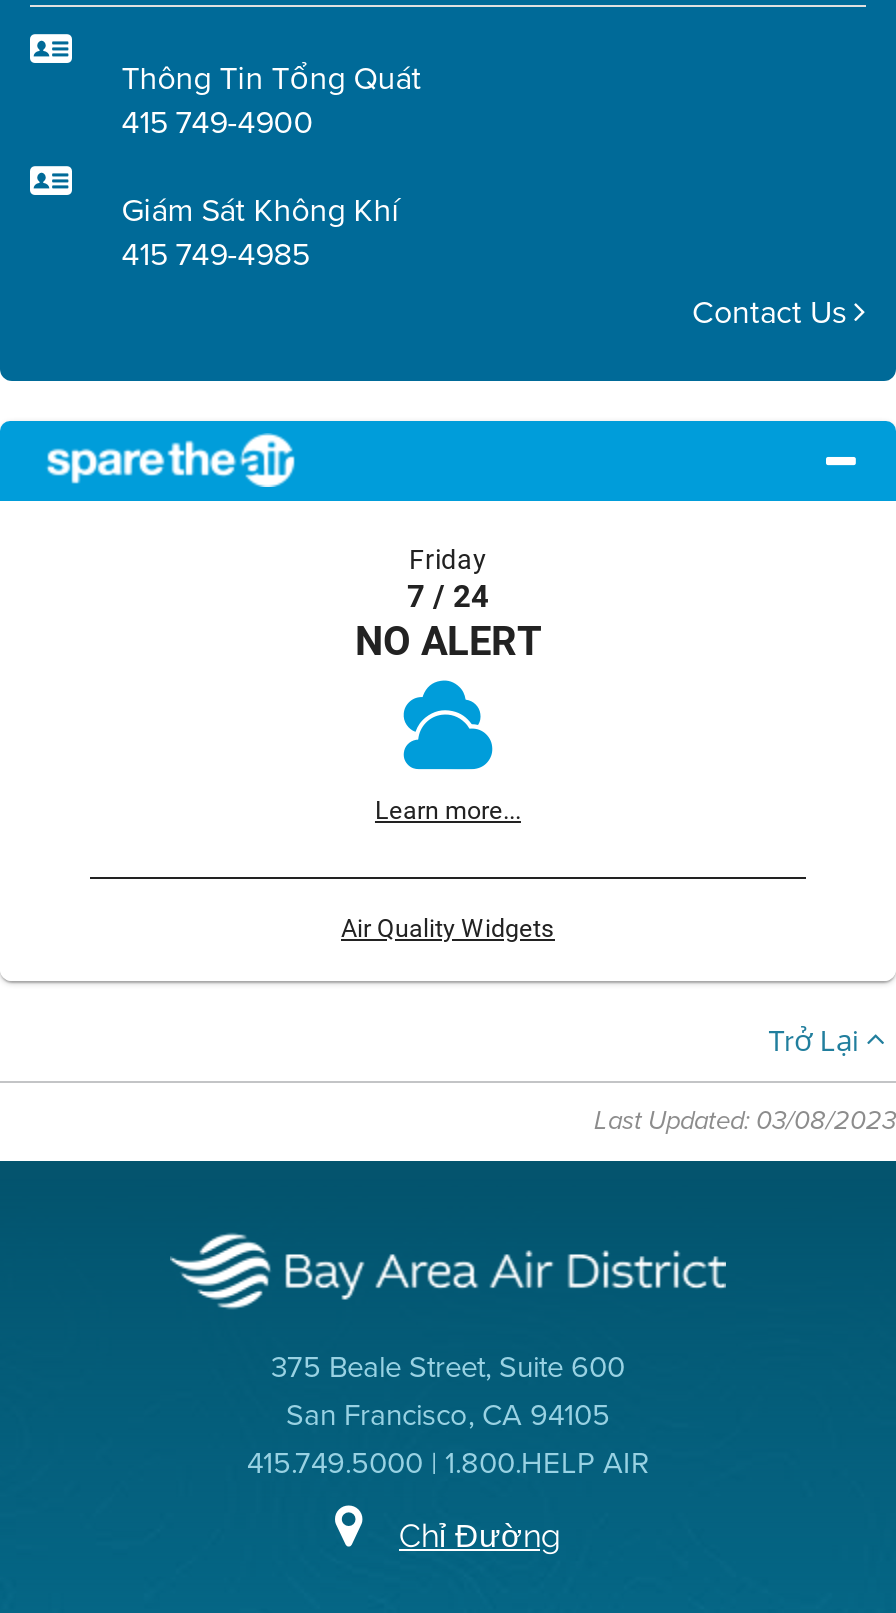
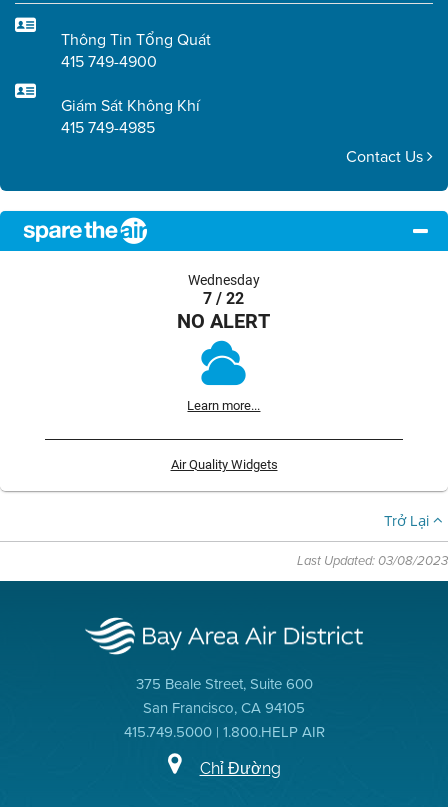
[407,541,489,615] Friday | 7 / 24 -> [188,271,260,308] Wednesday | 7 / 22

